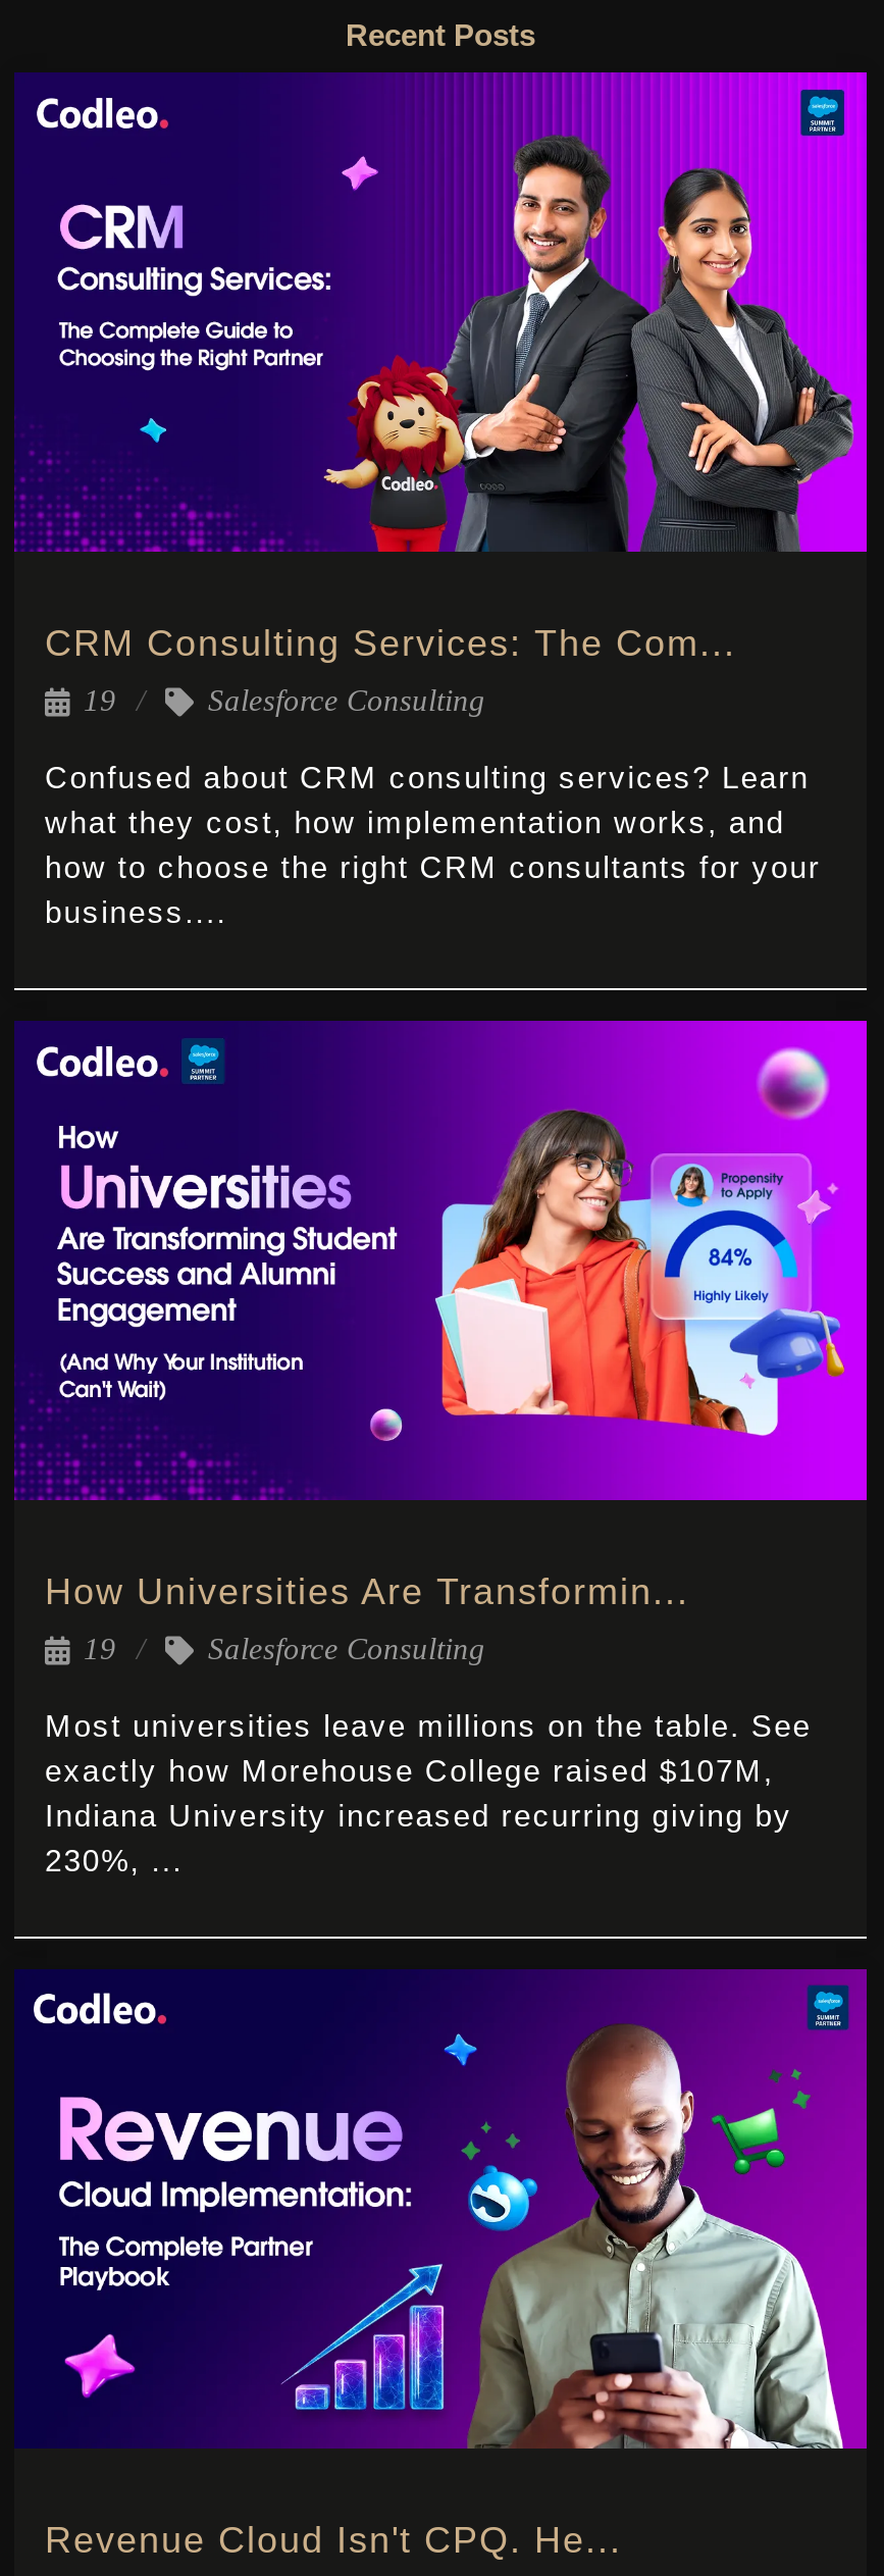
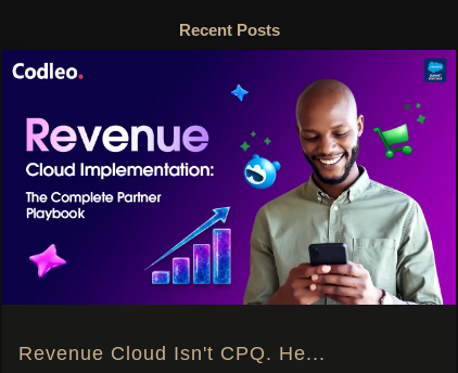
[14,72,867,929] [image] | CRM Consulting Services: The Com... | 19 | Salesforce Consulting | Confused about CRM consulting services? Learn | what they cost, how implementation works, and | how to choose the right CRM consultants for your | business.... -> none
[12,1019,869,1878] [image] | How Universities Are Transformin... | 19 | Salesforce Consulting | Most universities leave millions on the table. See | exactly how Morehouse College raised $107M, | Indiana University increased recurring giving by | 230%, ... -> none

